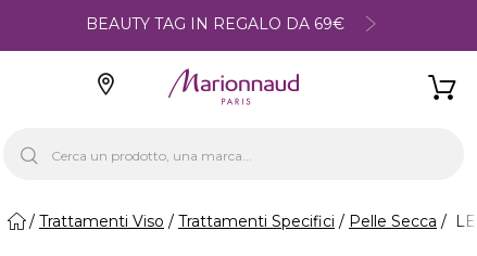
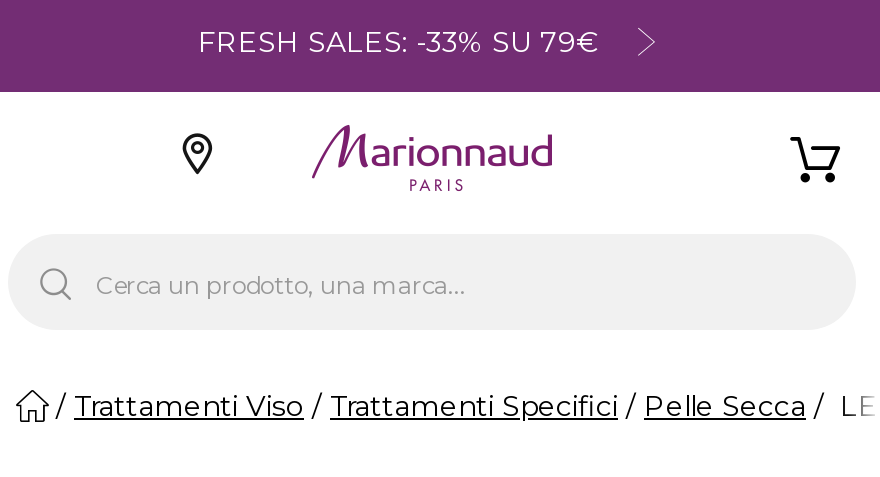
[86,14,344,33] BEAUTY TAG IN REGALO DA 69€ -> [198,23,598,59] FRESH SALES: -33% SU 79€

